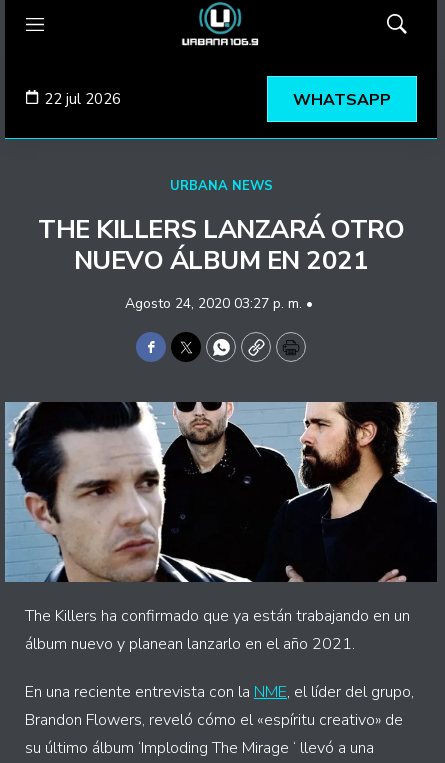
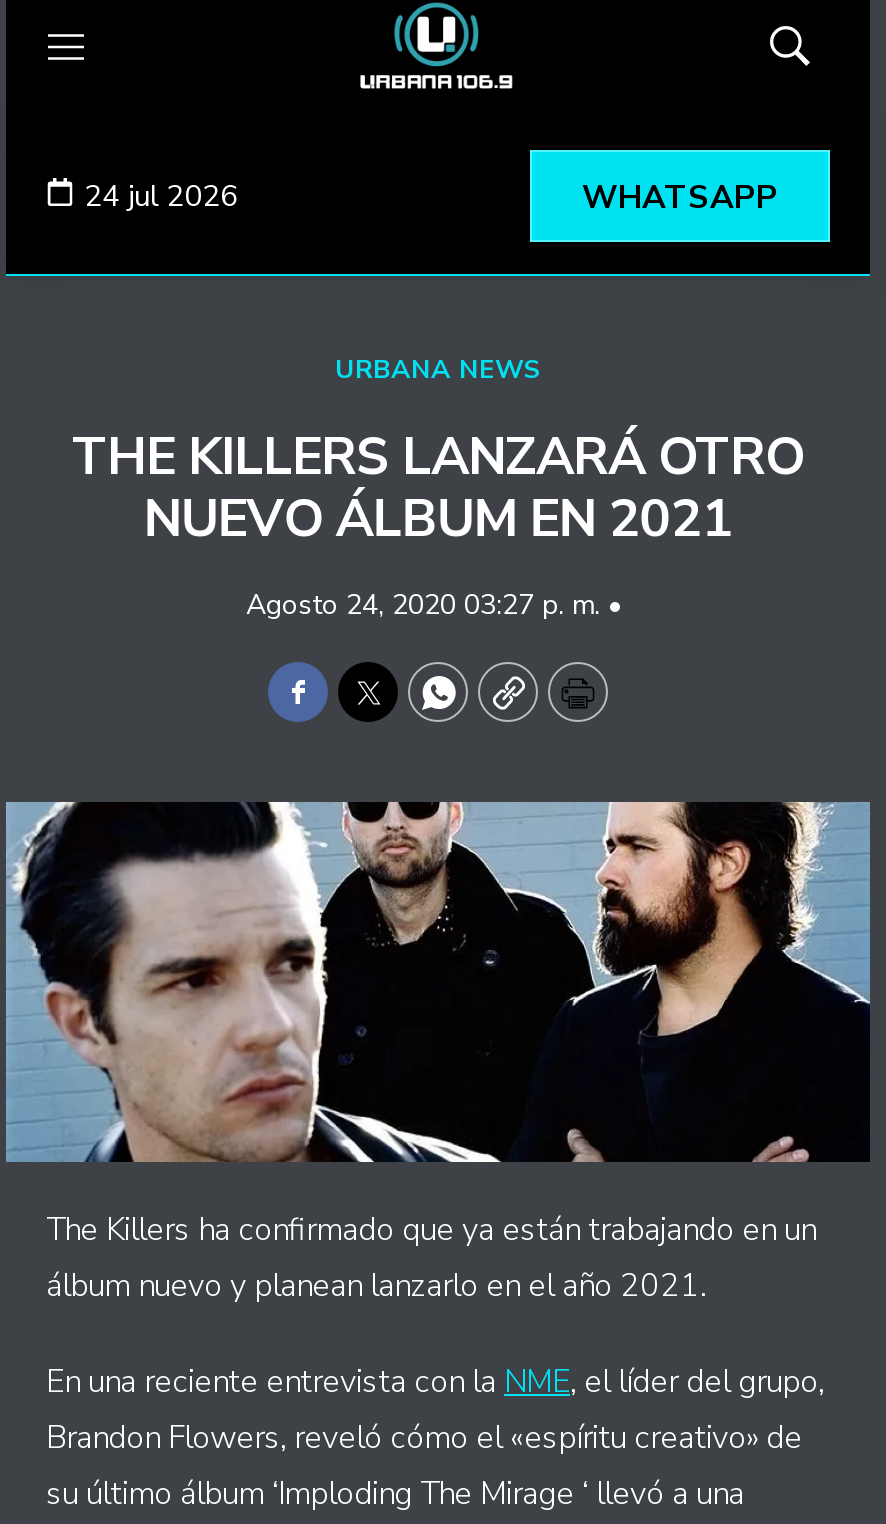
[44,89,121,109] 22 jul 2026 -> [84,175,238,215] 24 jul 2026

